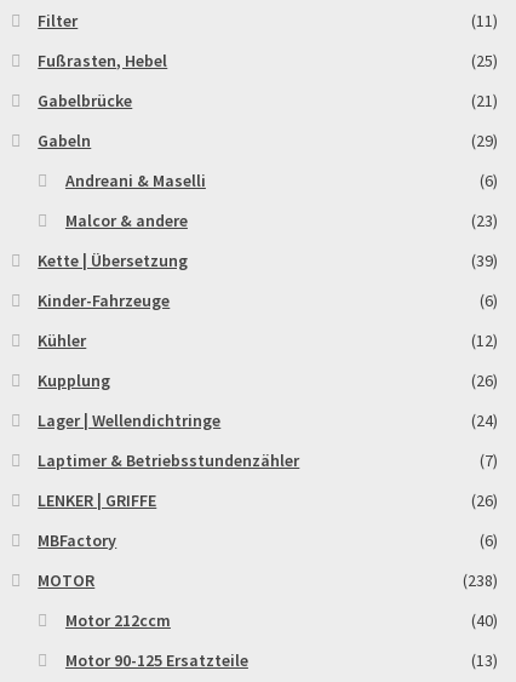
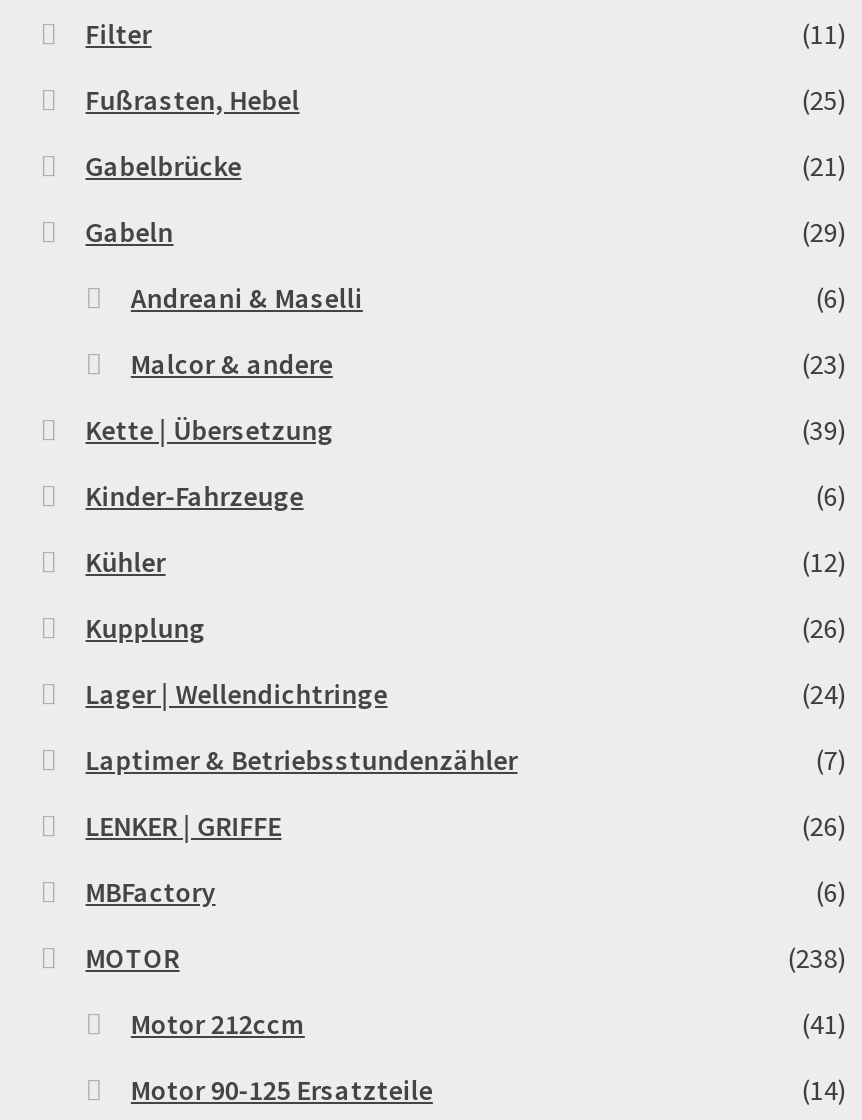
[472,610,498,631] (40) -> [802,1006,846,1042] (41)
[472,650,498,671] (13) -> [802,1072,846,1108] (14)

